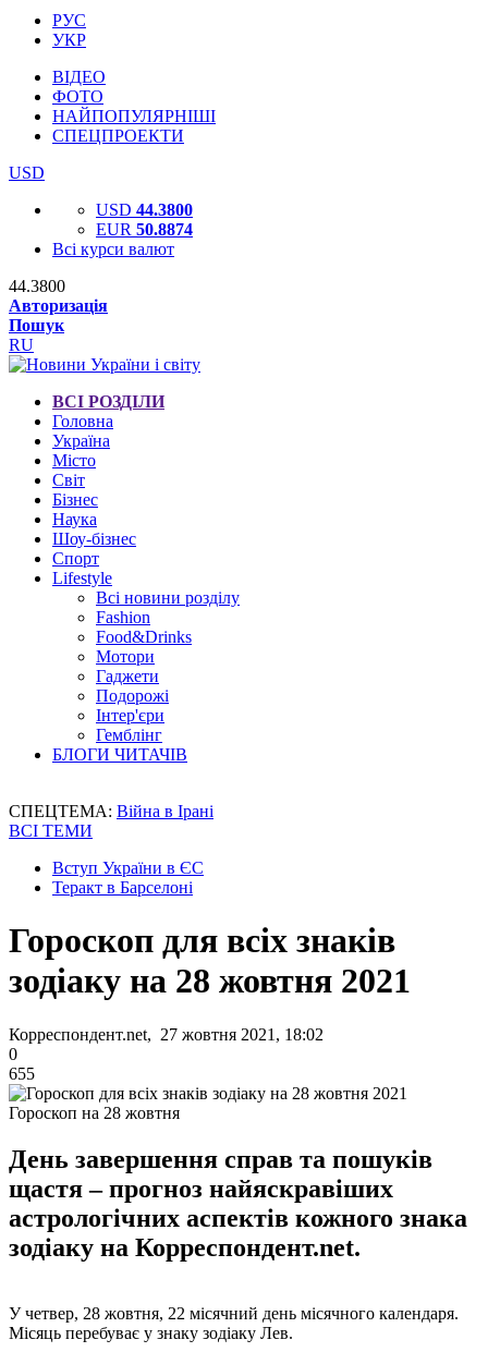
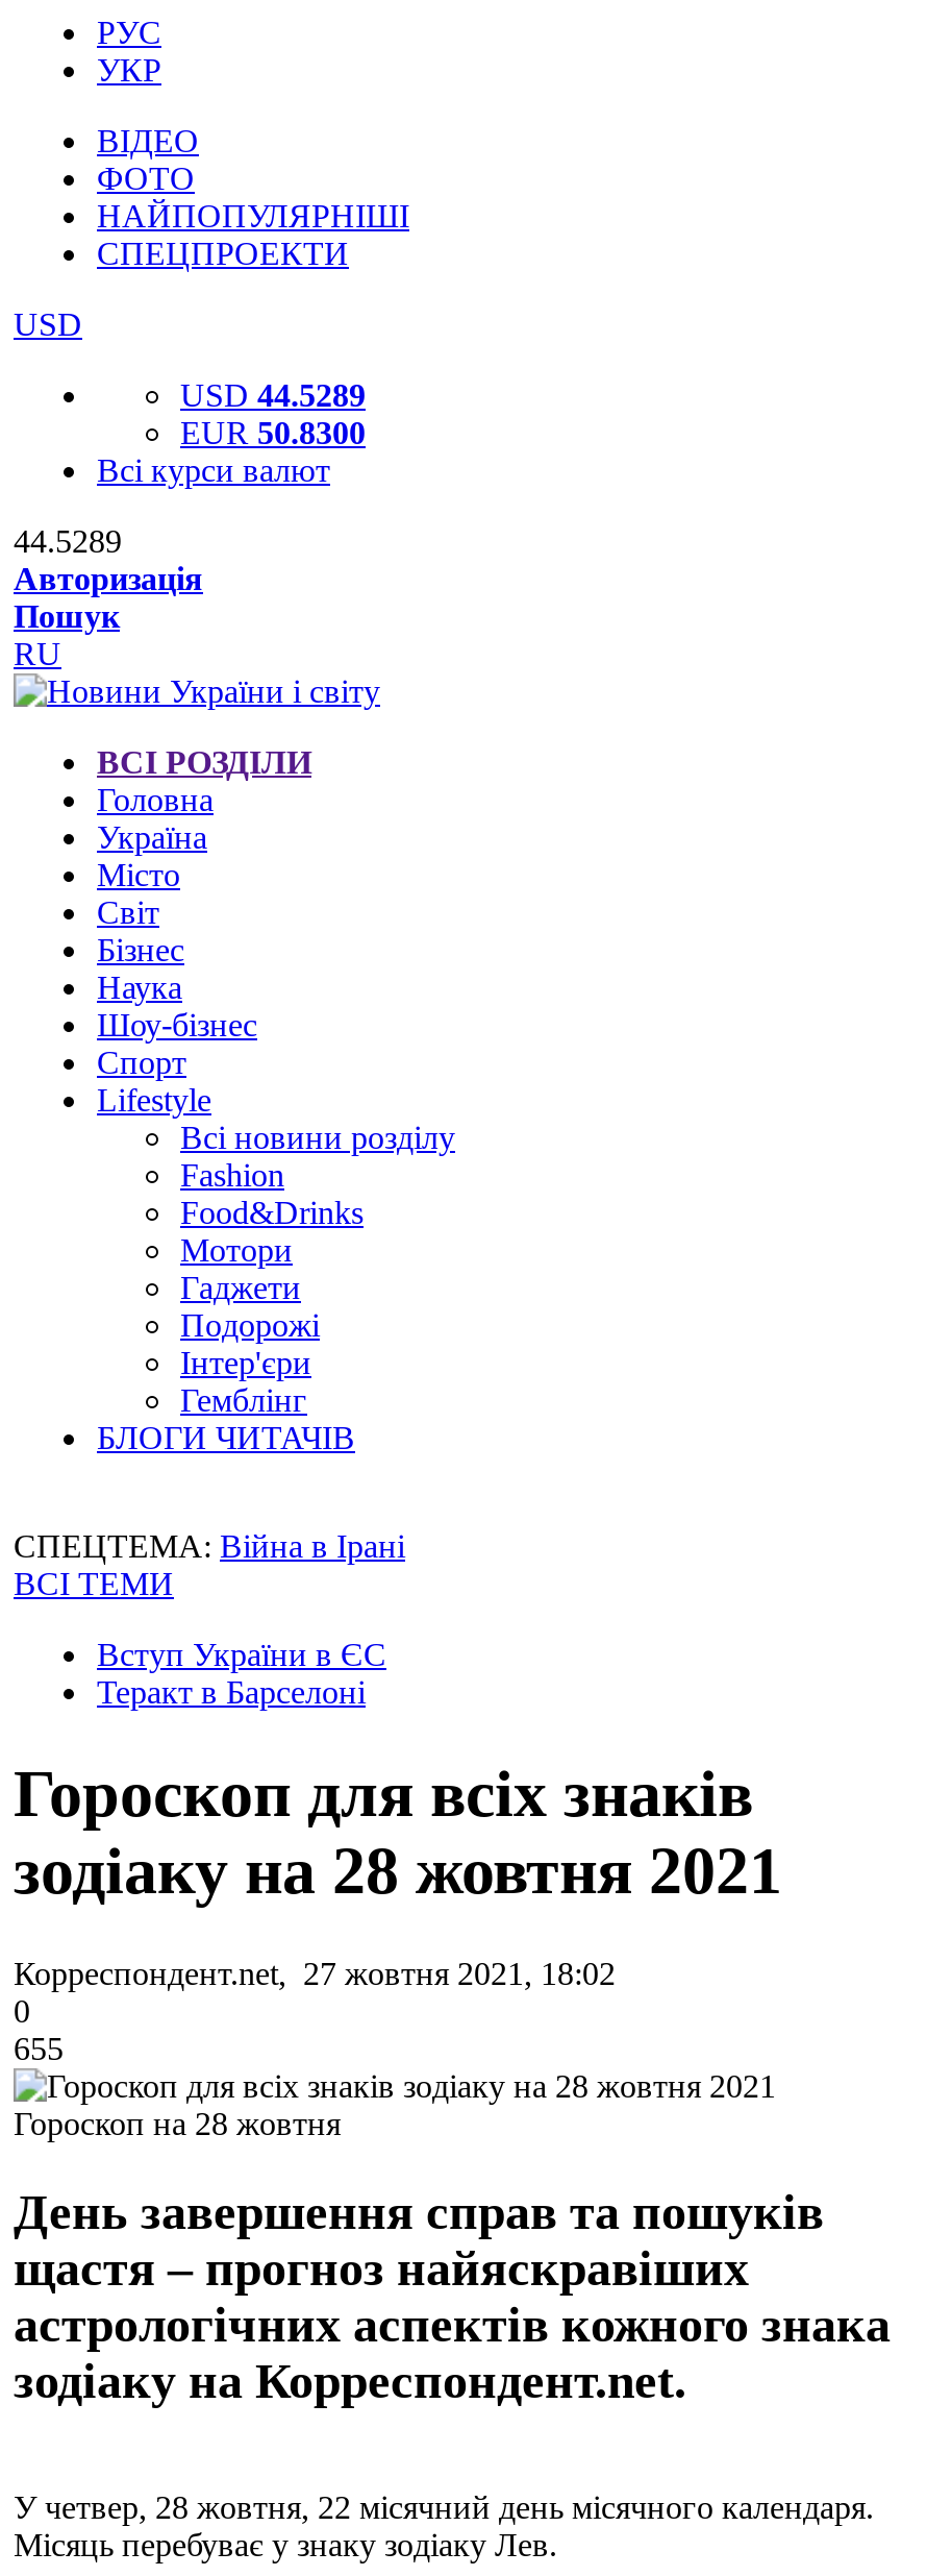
[96,200,193,219] USD 44.3800 -> [180,377,366,413] USD 44.5289
[96,220,193,239] EUR 50.8874 -> [180,415,366,450] EUR 50.8300
[9,277,65,295] 44.3800 -> [14,523,122,559] 44.5289

